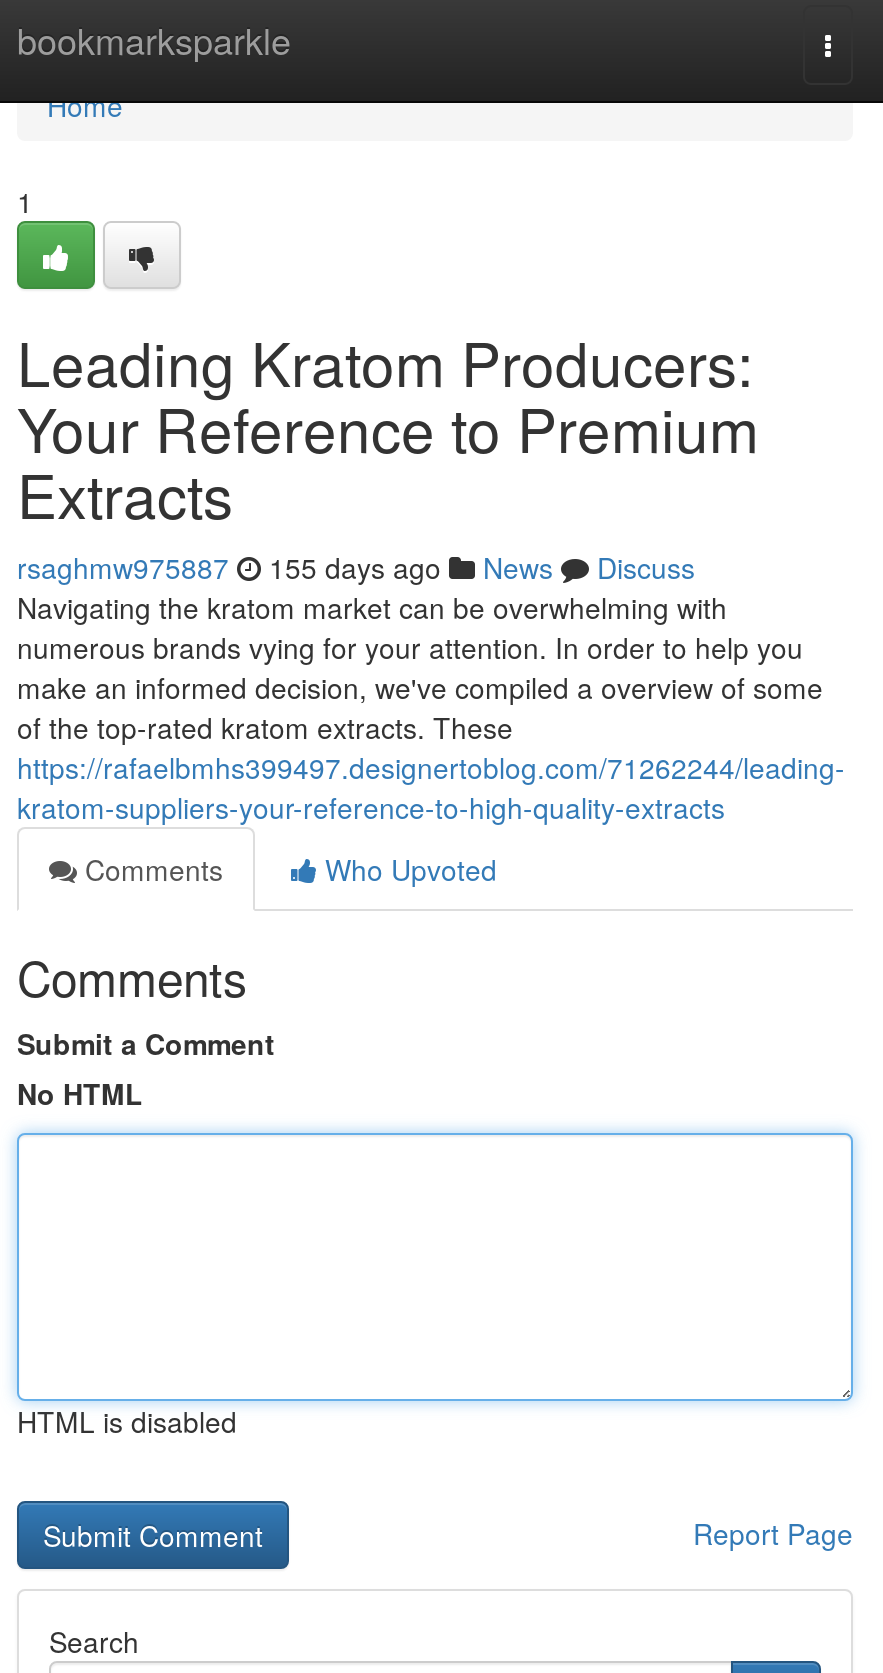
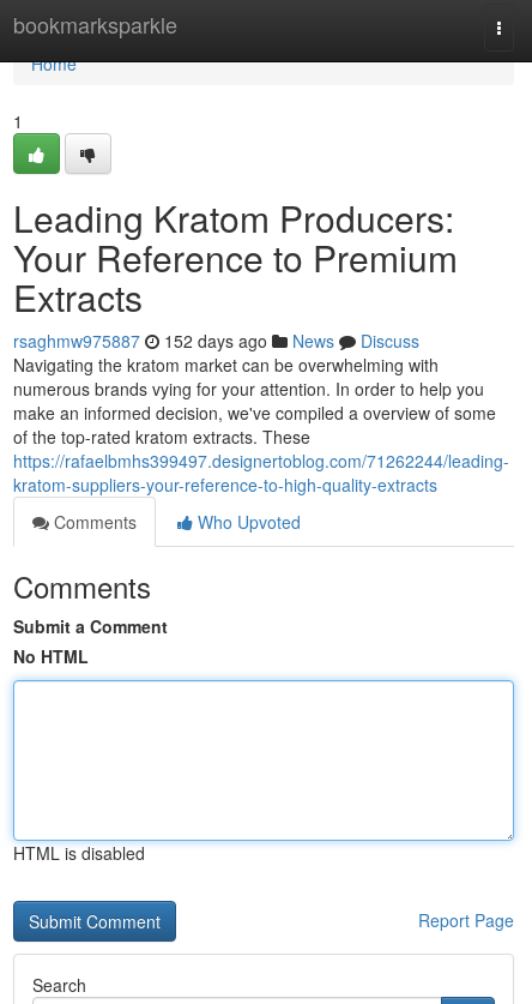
[17,547,695,587] rsaghmw975887 155 days ago News Discuss -> [13,329,419,353] rsaghmw975887 152 days ago News Discuss

